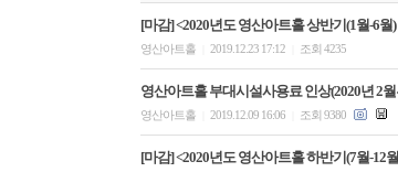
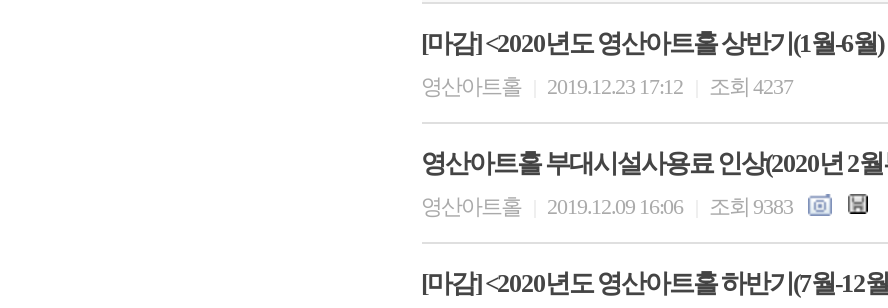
[140,42,345,55] 영산아트홀 2019.12.23 17:12 조회 4235 -> [421,74,793,98] 영산아트홀 2019.12.23 17:12 조회 4237
[140,108,348,121] 영산아트홀 2019.12.09 16:06 조회 9380 -> [421,194,797,218] 영산아트홀 2019.12.09 16:06 조회 9383

